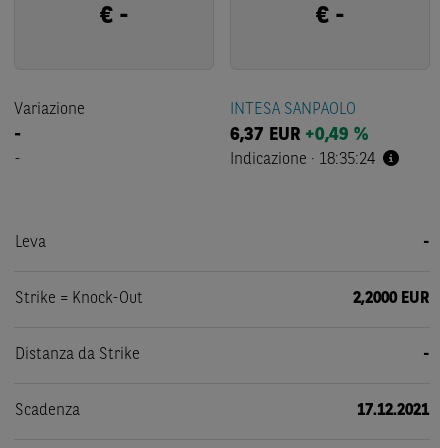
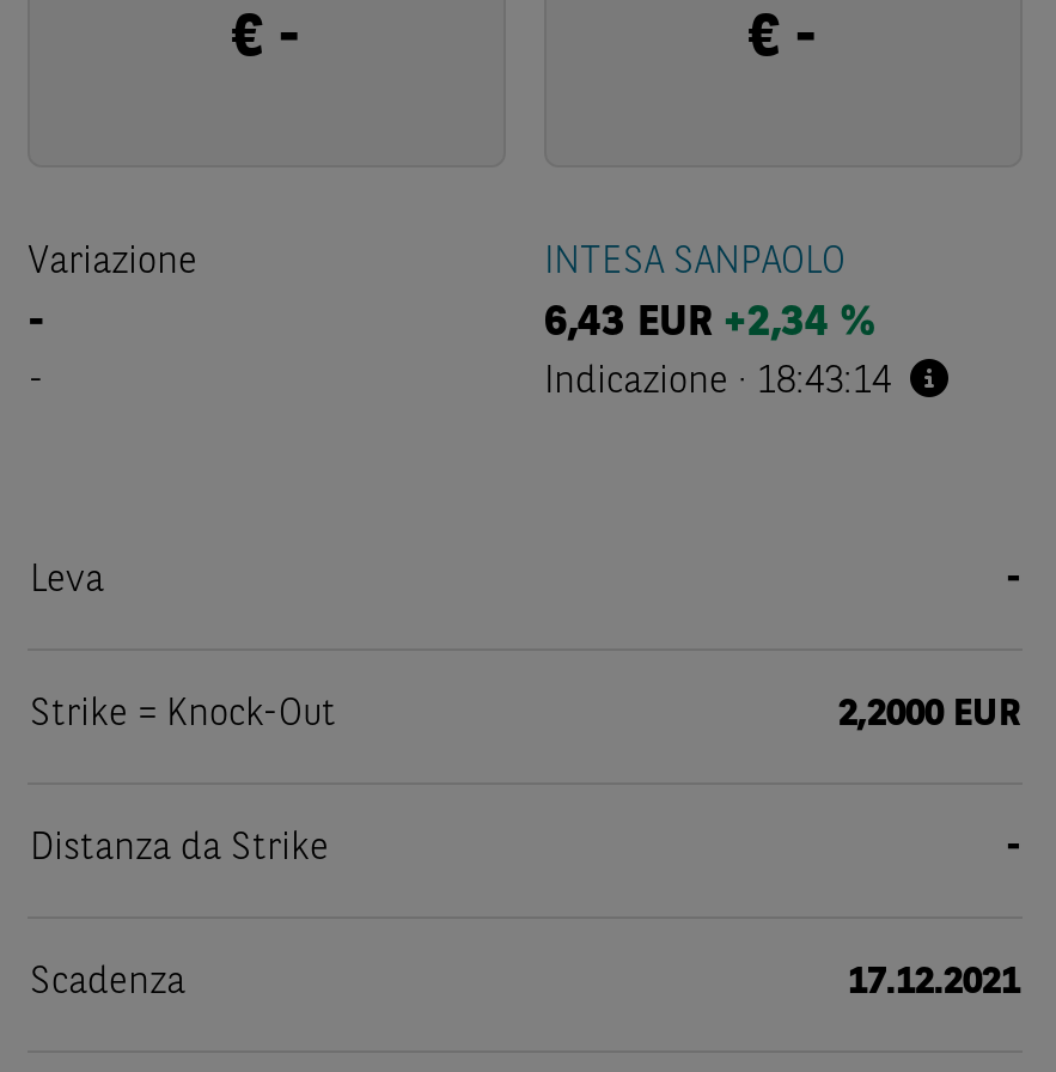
[230,126,368,144] 6,37 EUR +0,49 % -> [544,301,874,345] 6,43 EUR +2,34 %
[230,152,375,168] Indicazione · 18:35:24 -> [544,364,891,402] Indicazione · 18:43:14

